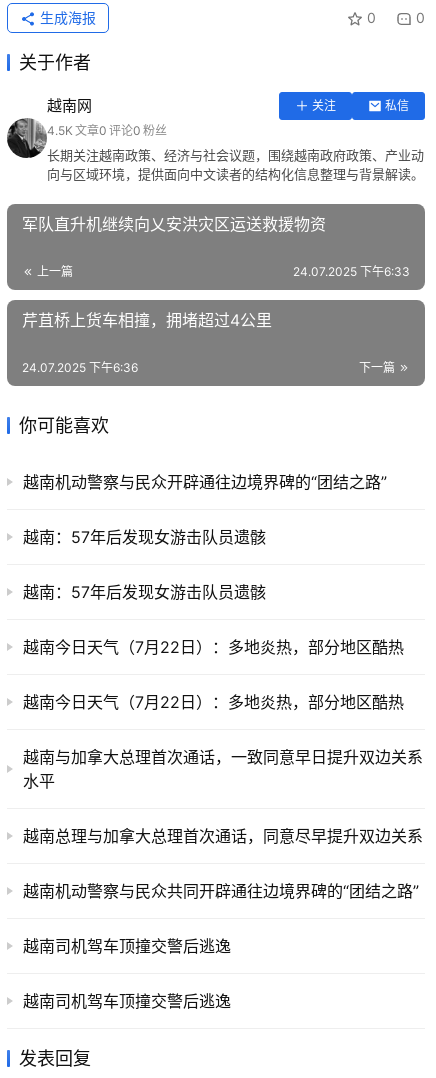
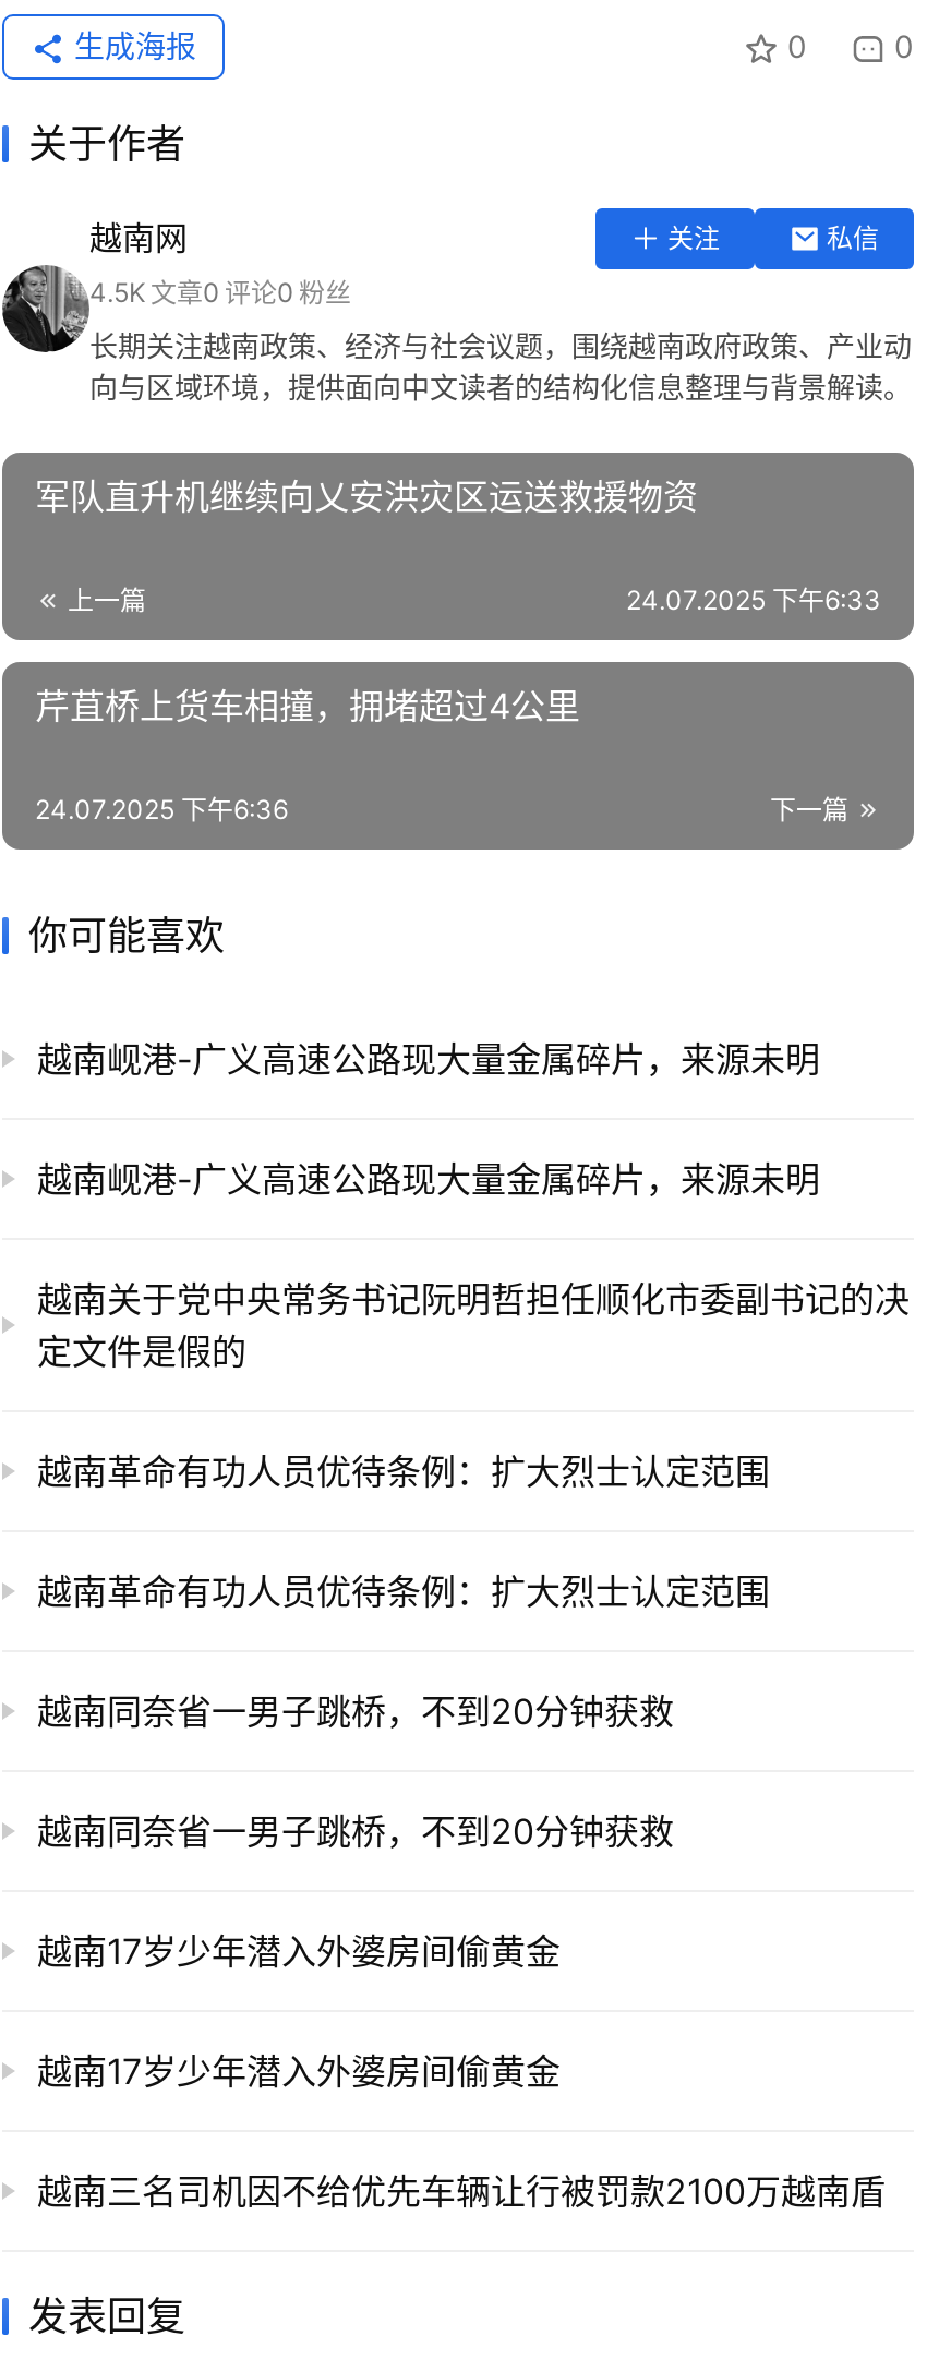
[23,472,387,492] 越南机动警察与民众开辟通往边境界碑的“团结之路” -> [37,1038,820,1081] 越南岘港-广义高速公路现大量金属碎片，来源未明
[23,527,266,547] 越南：57年后发现女游击队员遗骸 -> [37,1158,820,1201] 越南岘港-广义高速公路现大量金属碎片，来源未明
[23,582,266,602] 越南：57年后发现女游击队员遗骸 -> [37,1277,910,1373] 越南关于党中央常务书记阮明哲担任顺化市委副书记的决 | 定文件是假的
[23,637,404,657] 越南今日天气（7月22日）：多地炎热，部分地区酷热 -> [37,1450,770,1493] 越南革命有功人员优待条例：扩大烈士认定范围
[23,692,404,712] 越南今日天气（7月22日）：多地炎热，部分地区酷热 -> [37,1570,770,1613] 越南革命有功人员优待条例：扩大烈士认定范围
[23,747,423,791] 越南与加拿大总理首次通话，一致同意早日提升双边关系 | 水平 -> [37,1690,674,1733] 越南同奈省一男子跳桥，不到20分钟获救
[23,826,423,846] 越南总理与加拿大总理首次通话，同意尽早提升双边关系 -> [37,1810,674,1853] 越南同奈省一男子跳桥，不到20分钟获救
[23,881,419,901] 越南机动警察与民众共同开辟通往边境界碑的“团结之路” -> [37,1930,561,1973] 越南17岁少年潜入外婆房间偷黄金
[23,936,231,956] 越南司机驾车顶撞交警后逃逸 -> [37,2050,561,2093] 越南17岁少年潜入外婆房间偷黄金
[23,991,231,1011] 越南司机驾车顶撞交警后逃逸 -> [37,2170,886,2213] 越南三名司机因不给优先车辆让行被罚款2100万越南盾

